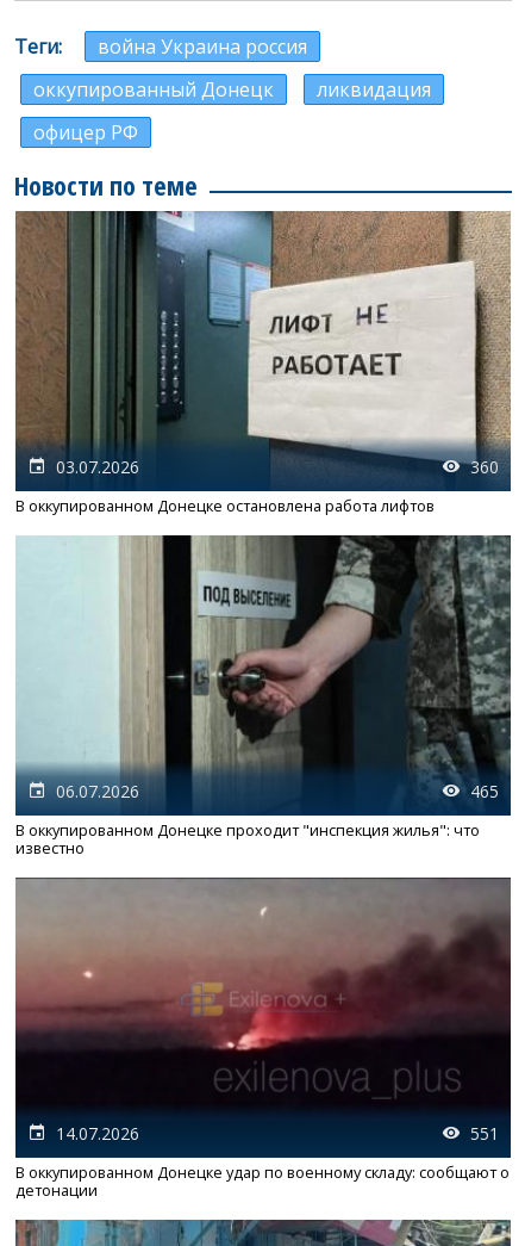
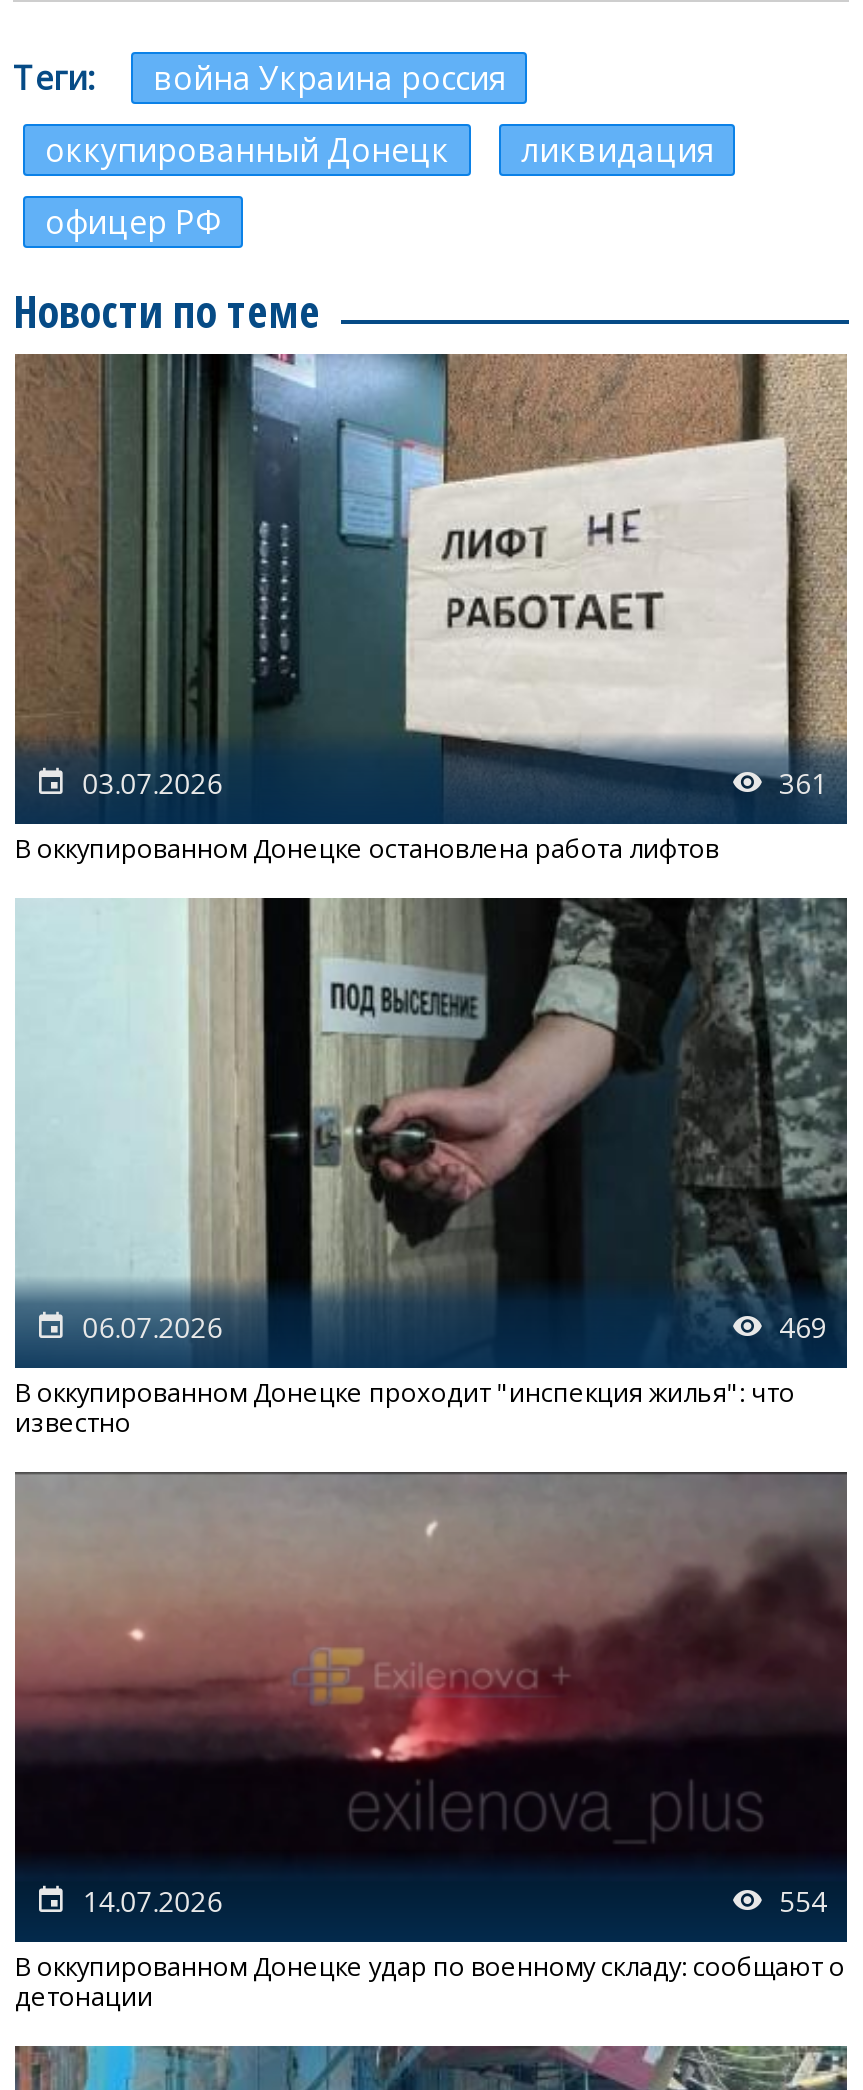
[470,455,499,478] 360 -> [779,764,827,802] 361
[470,780,499,802] 465 -> [779,1308,827,1346] 469
[470,1122,499,1145] 551 -> [779,1882,827,1920] 554

